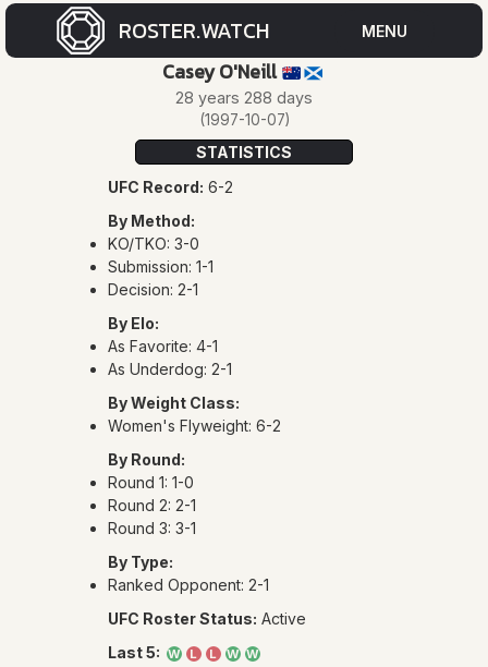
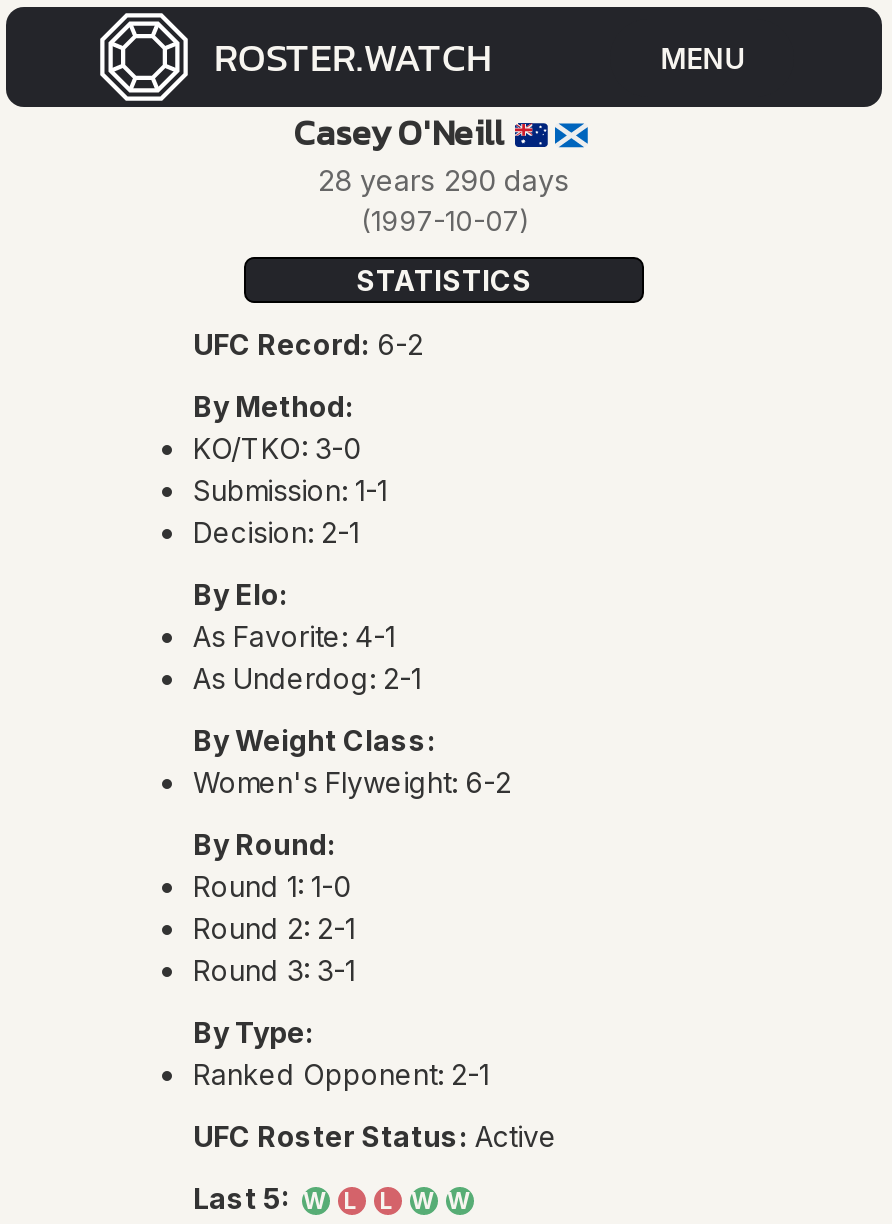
[175,88,313,107] 28 years 288 days -> [318,163,570,197] 28 years 290 days

